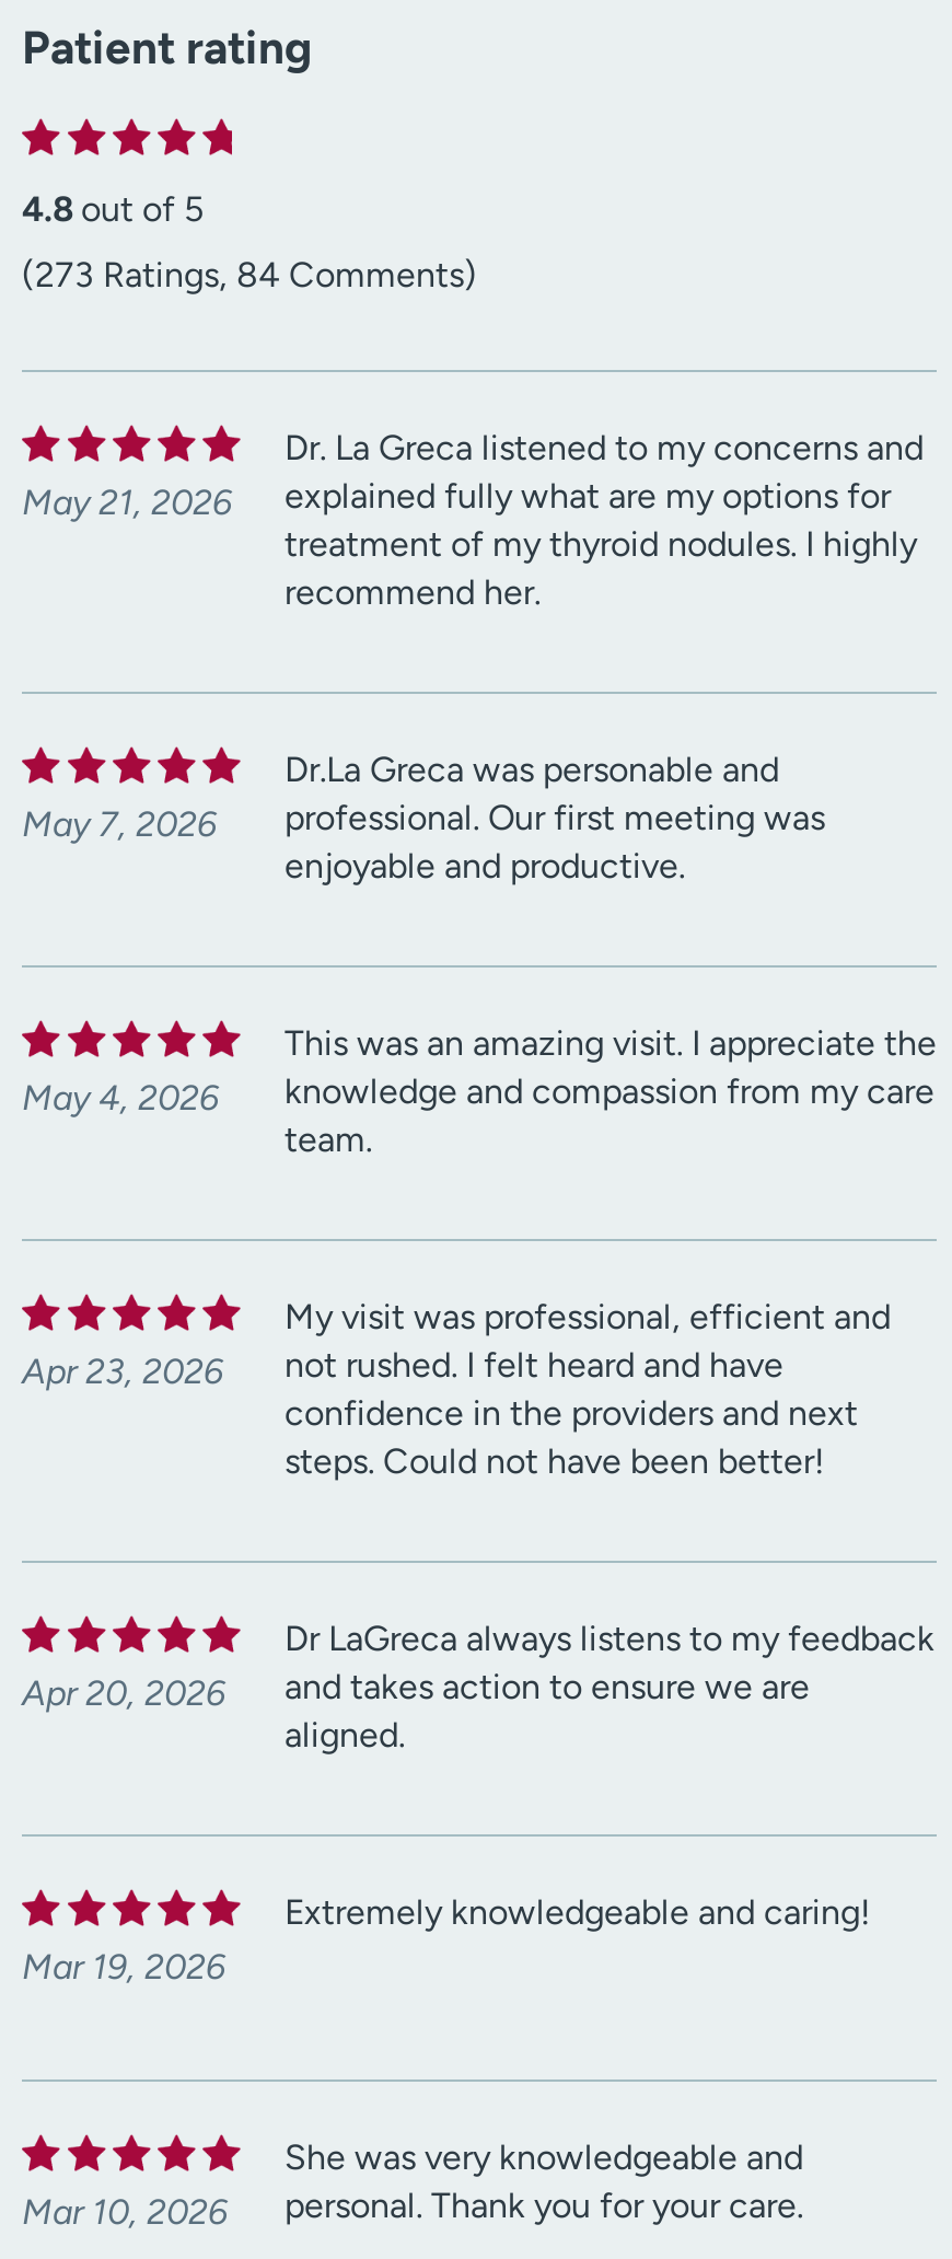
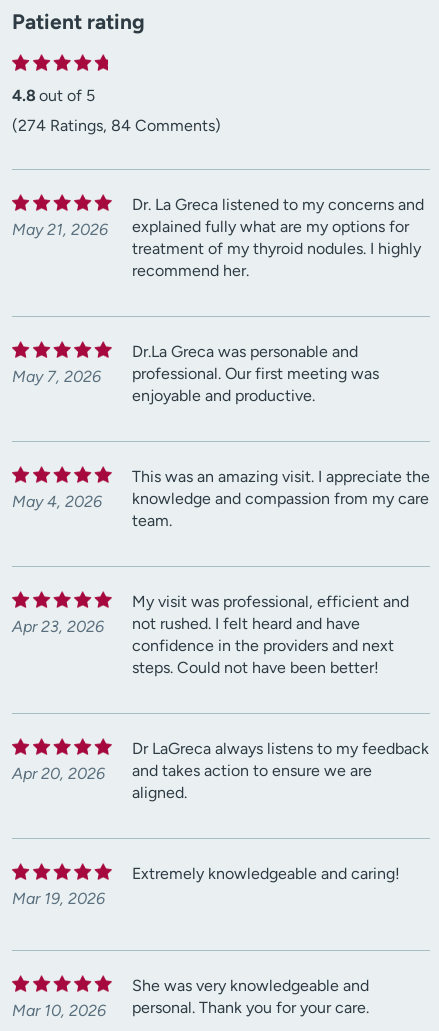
[22,254,477,295] (273 Ratings, 84 Comments) -> [12,116,221,135] (274 Ratings, 84 Comments)

